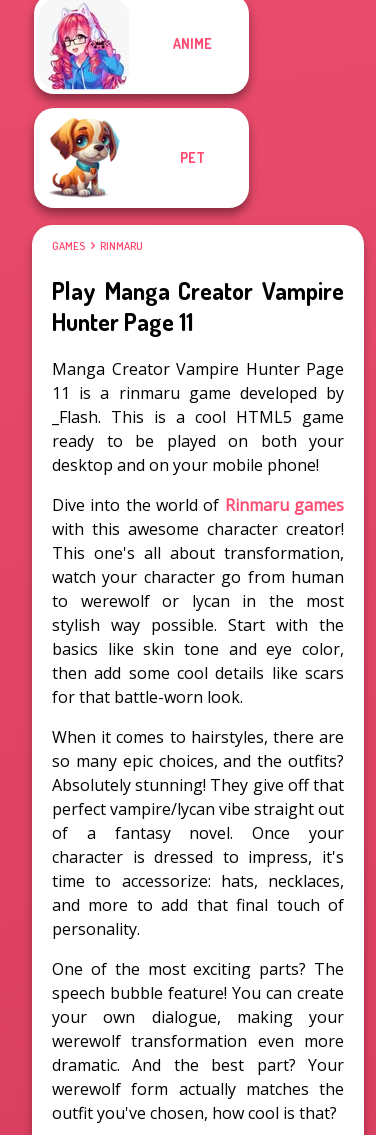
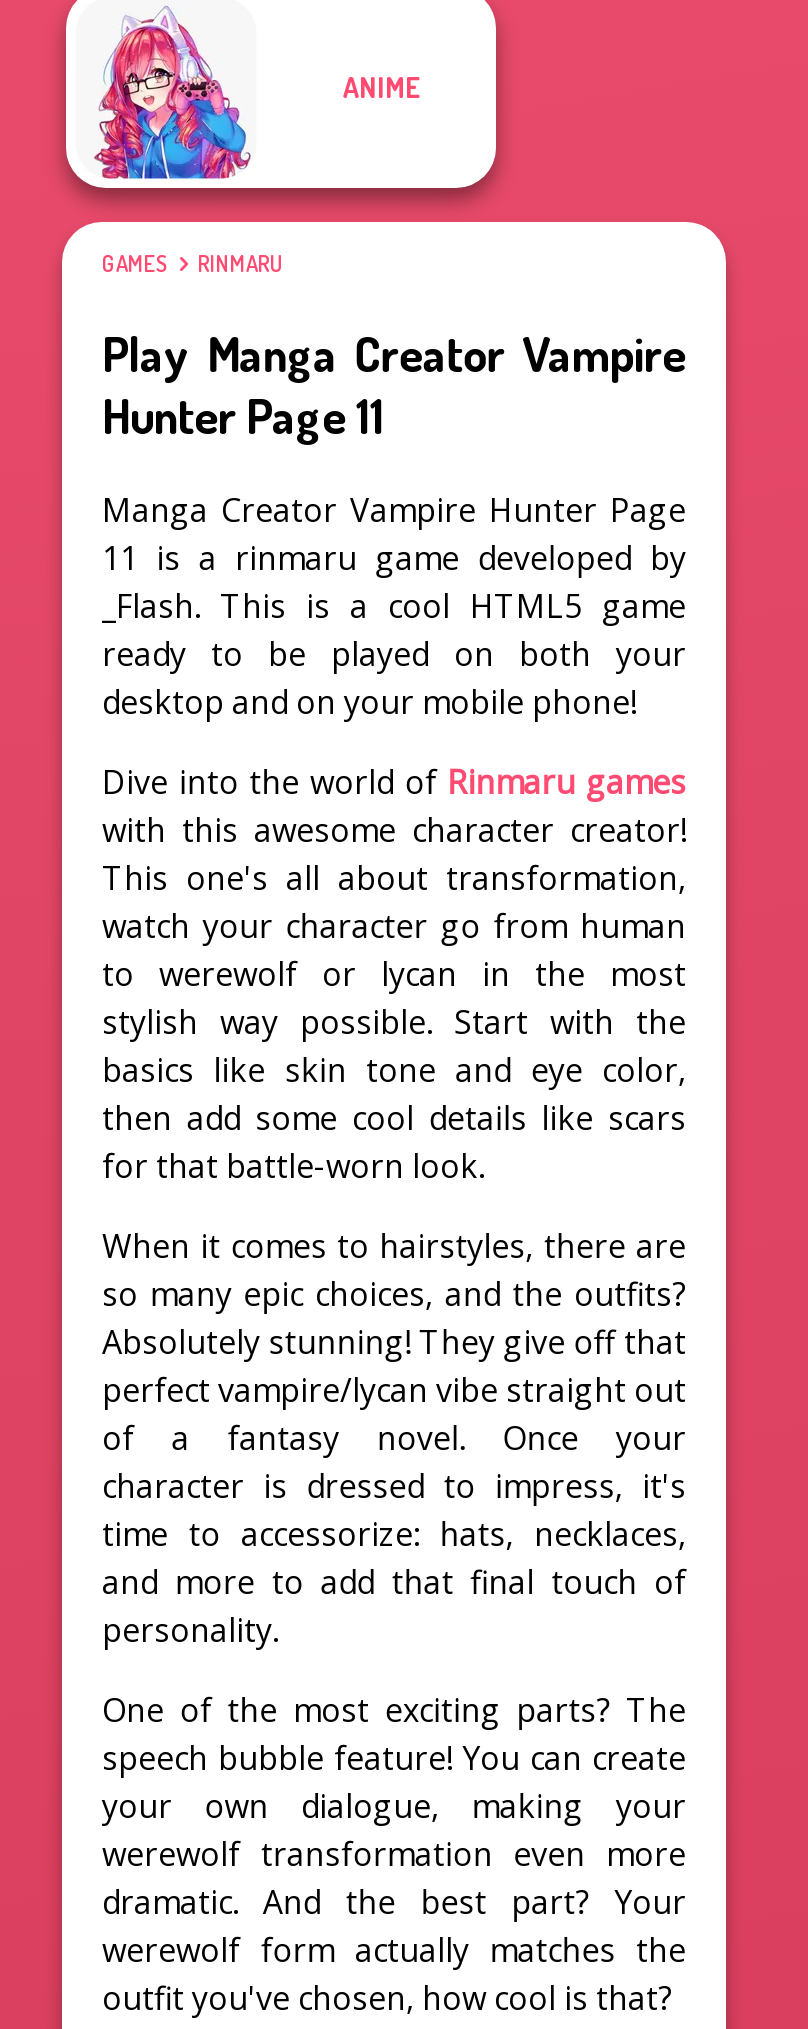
[42,107,245,198] [image] | PET -> none

